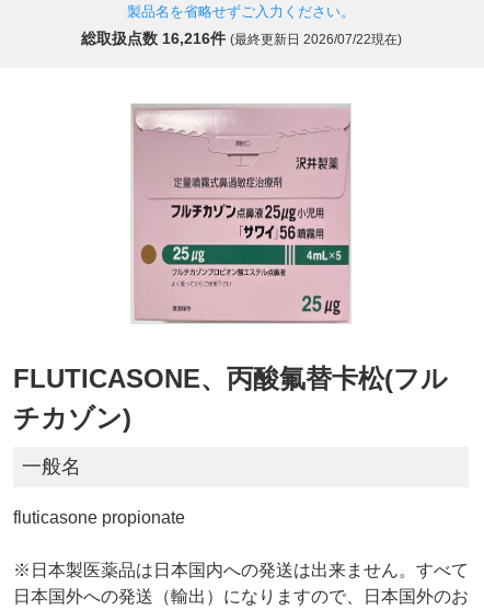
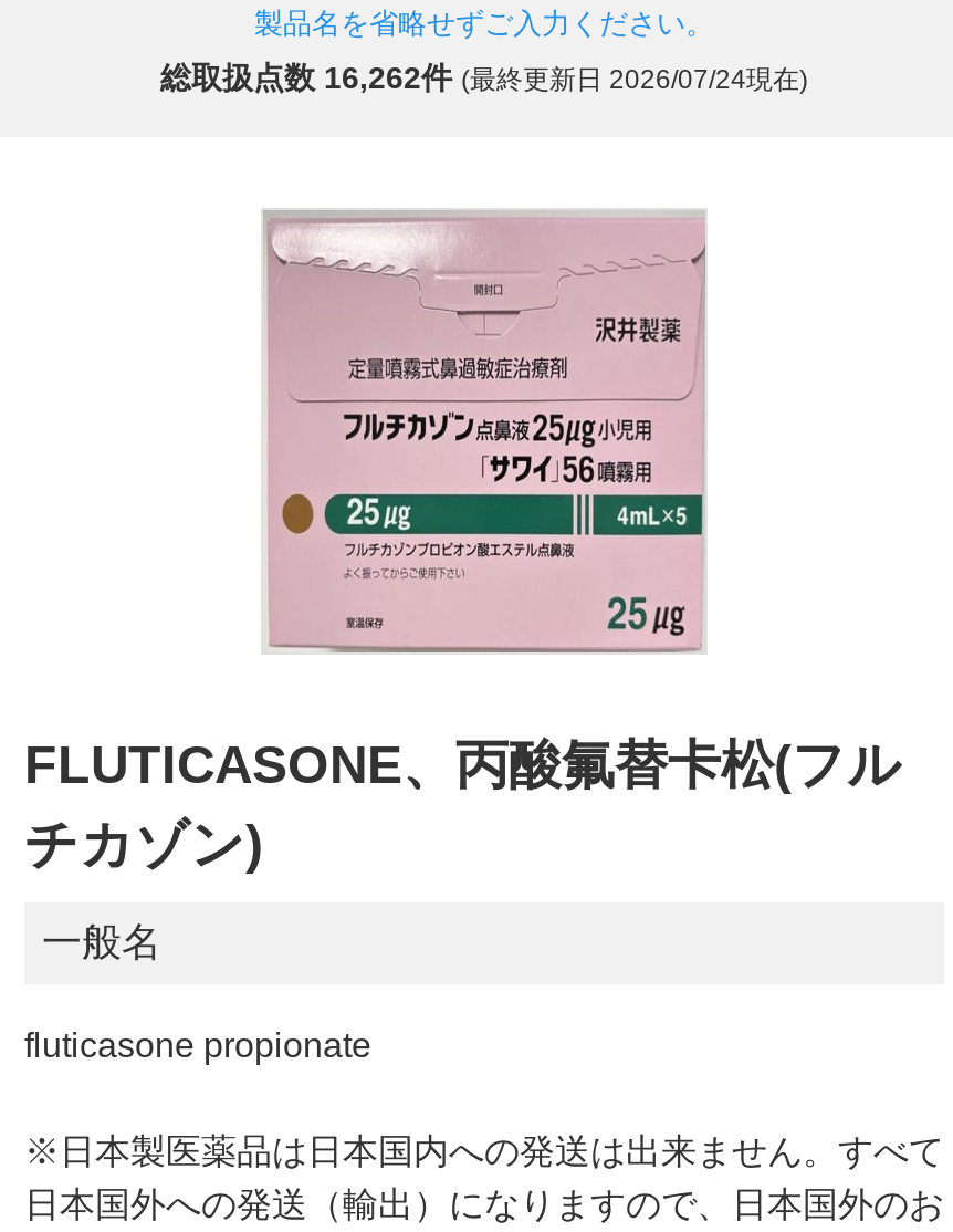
[80,29,401,47] 総取扱点数 16,216件(最終更新日2026/07/22現在) -> [160,59,808,94] 総取扱点数 16,262件(最終更新日2026/07/24現在)

